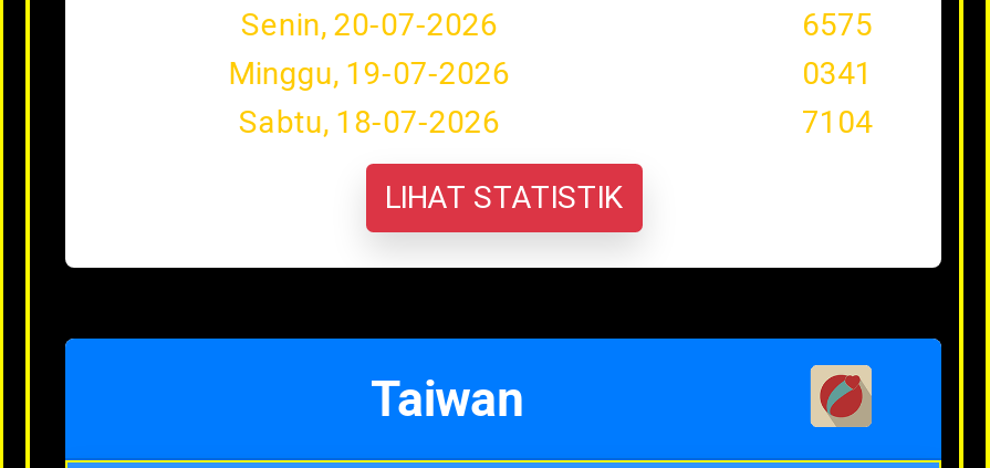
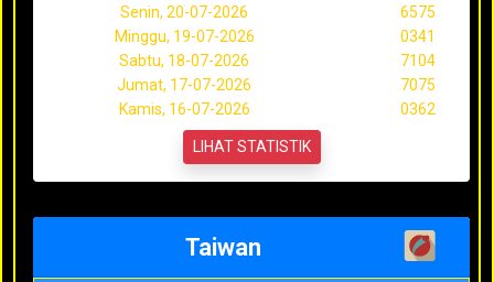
none -> [117,76,436,118] Jumat, 17-07-2026 | 7075 | Kamis, 16-07-2026 | 0362

